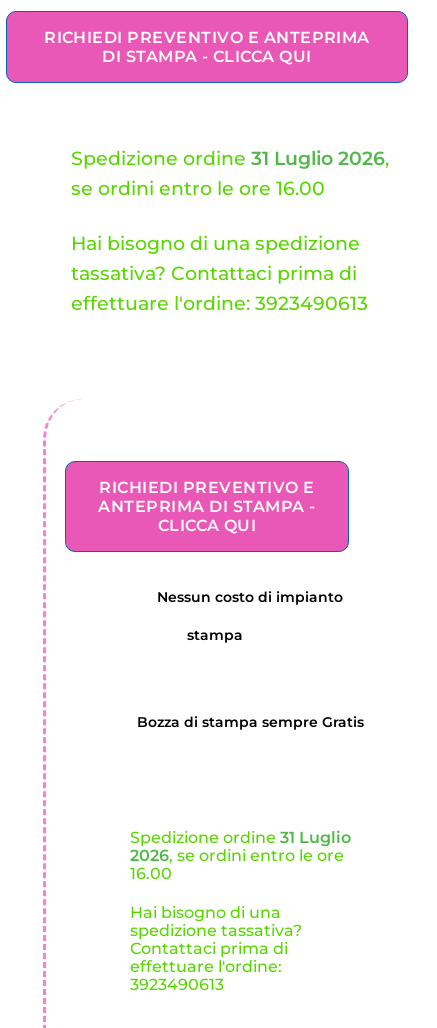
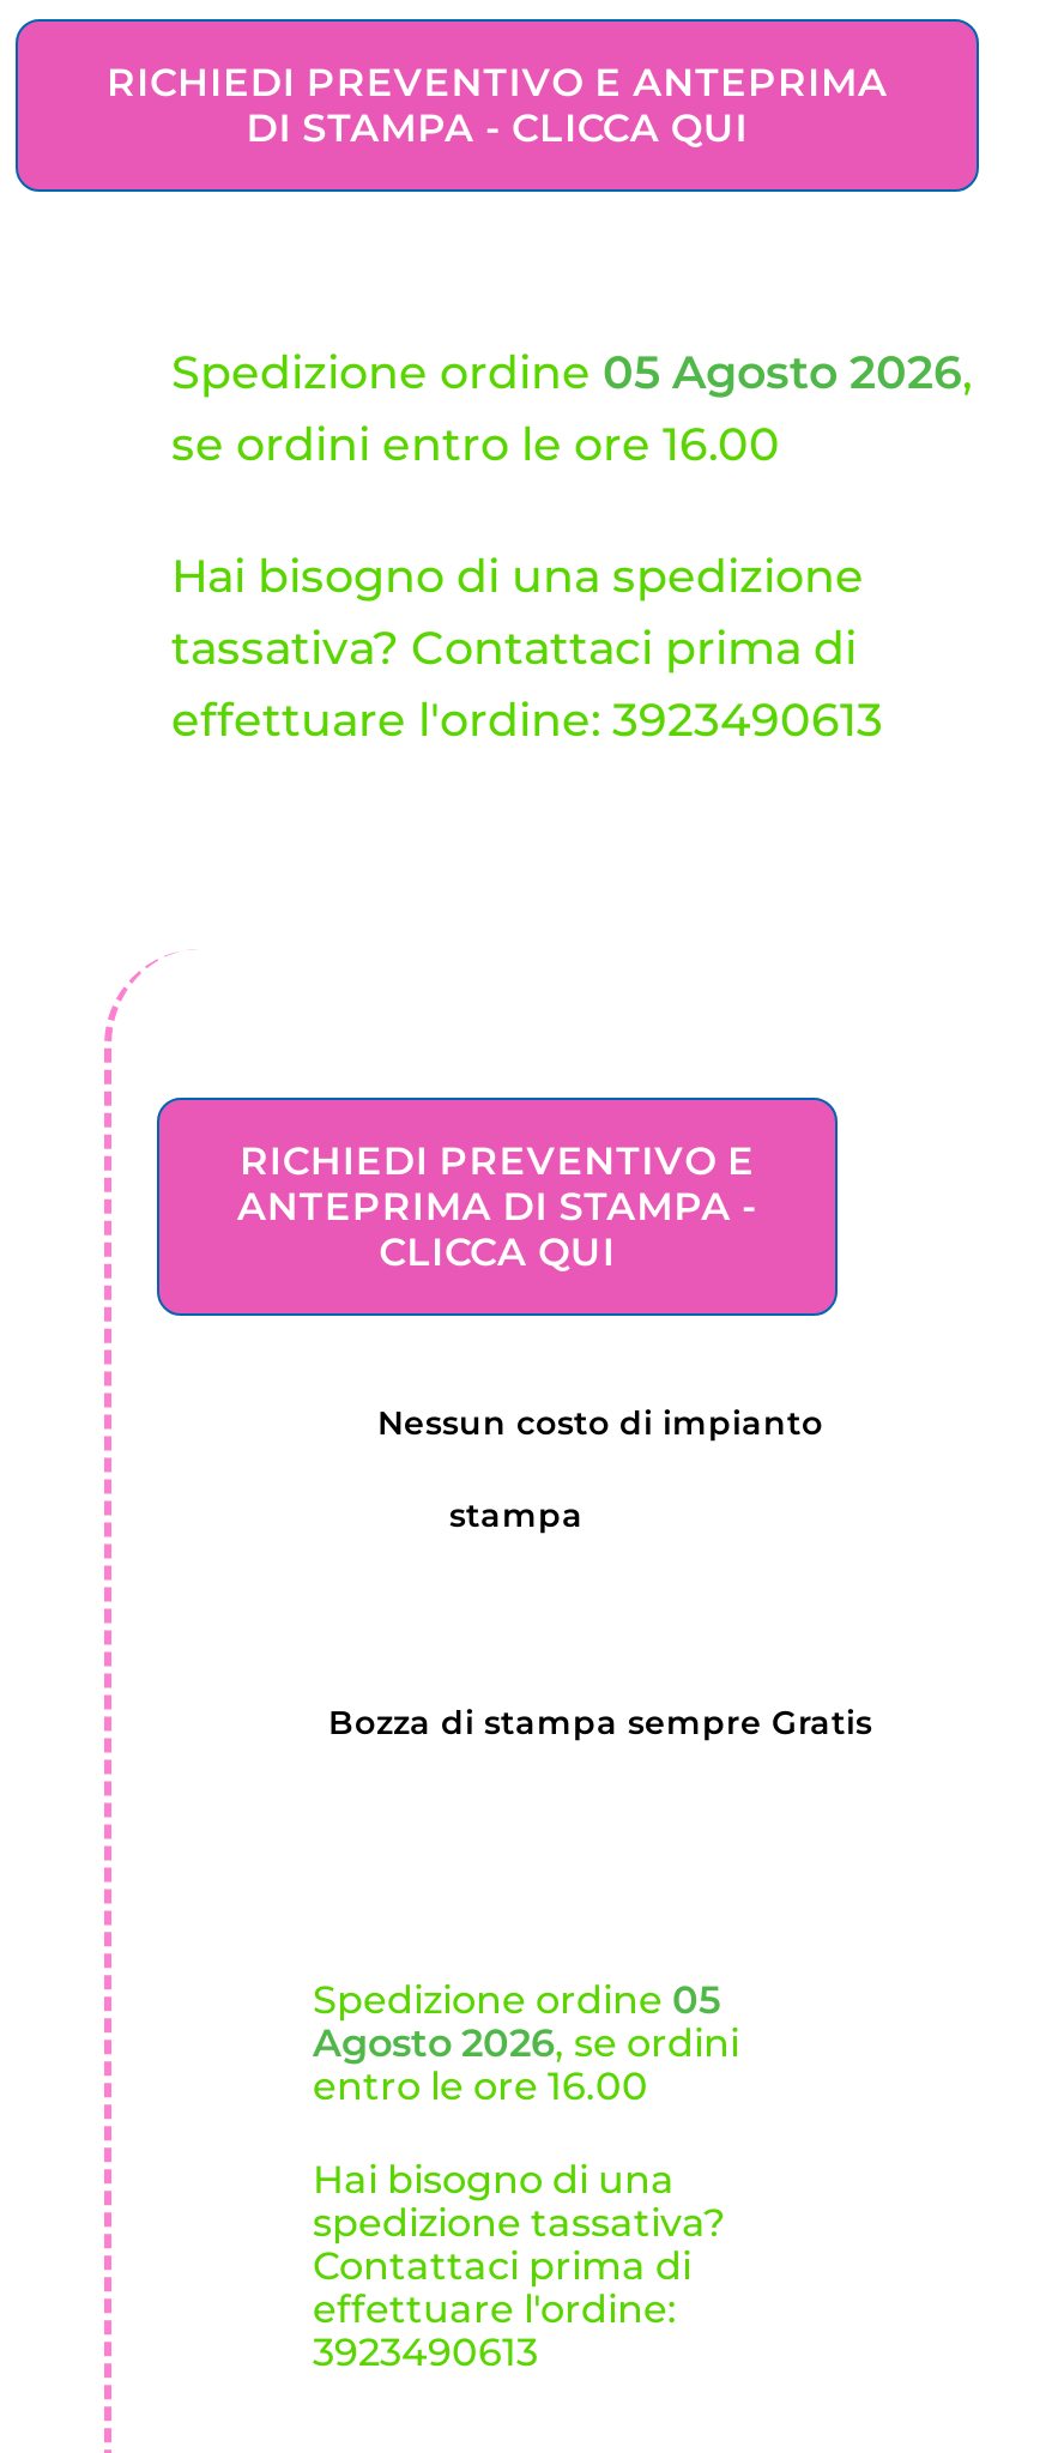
[71,147,389,170] Spedizione ordine 31 Luglio 2026, -> [171,346,972,401] Spedizione ordine 05 Agosto 2026,
[130,827,351,883] Spedizione ordine 31 Luglio | 2026, se ordini entro le ore | 16.00 -> [313,1976,739,2110] Spedizione ordine 05 | Agosto 2026, se ordini | entro le ore 16.00

